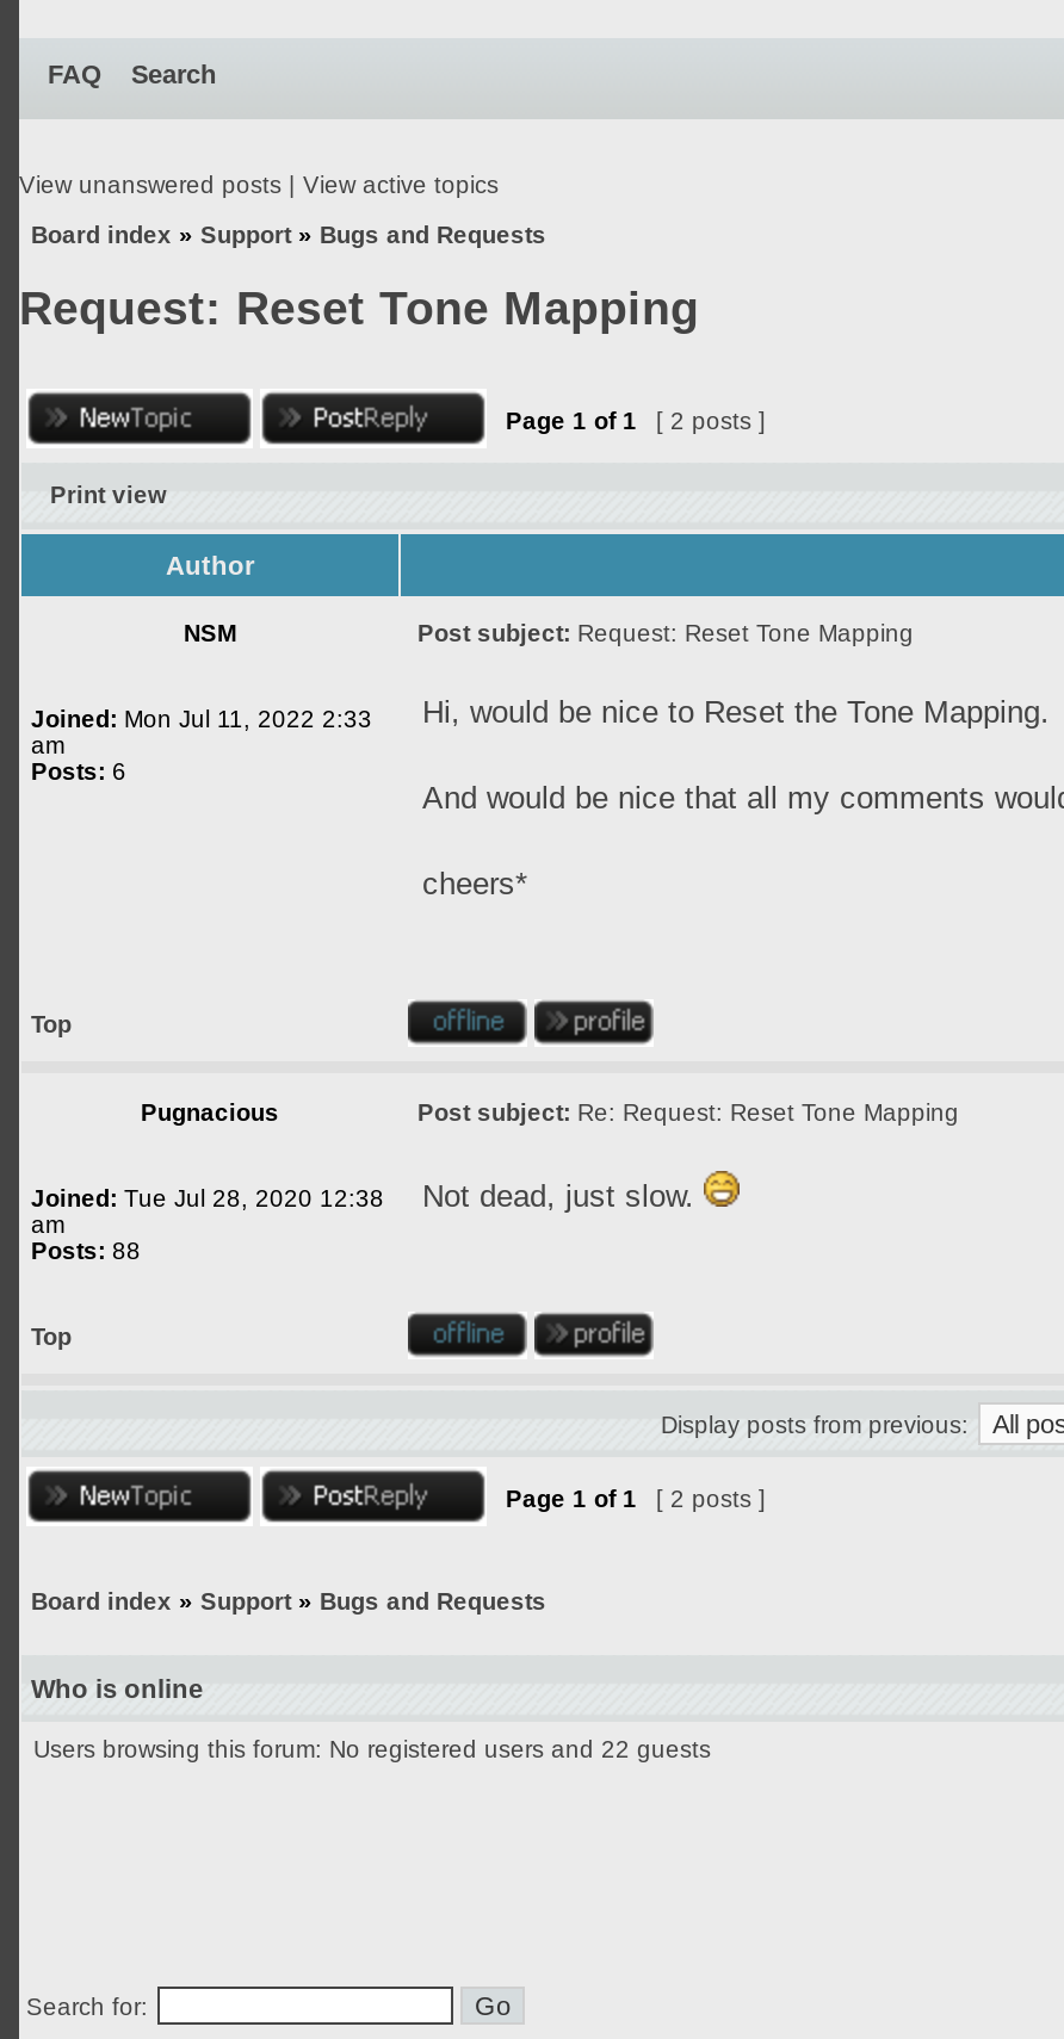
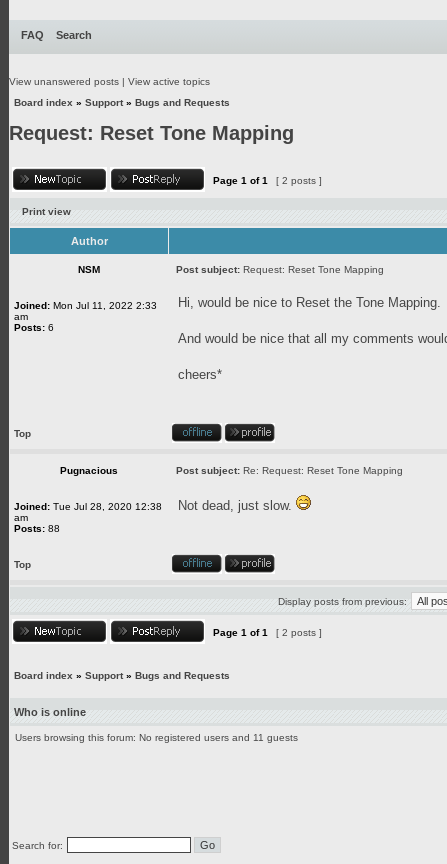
[33,1736,711,1762] Users browsing this forum: No registered users and 22 guests -> [15,732,298,743] Users browsing this forum: No registered users and 11 guests

